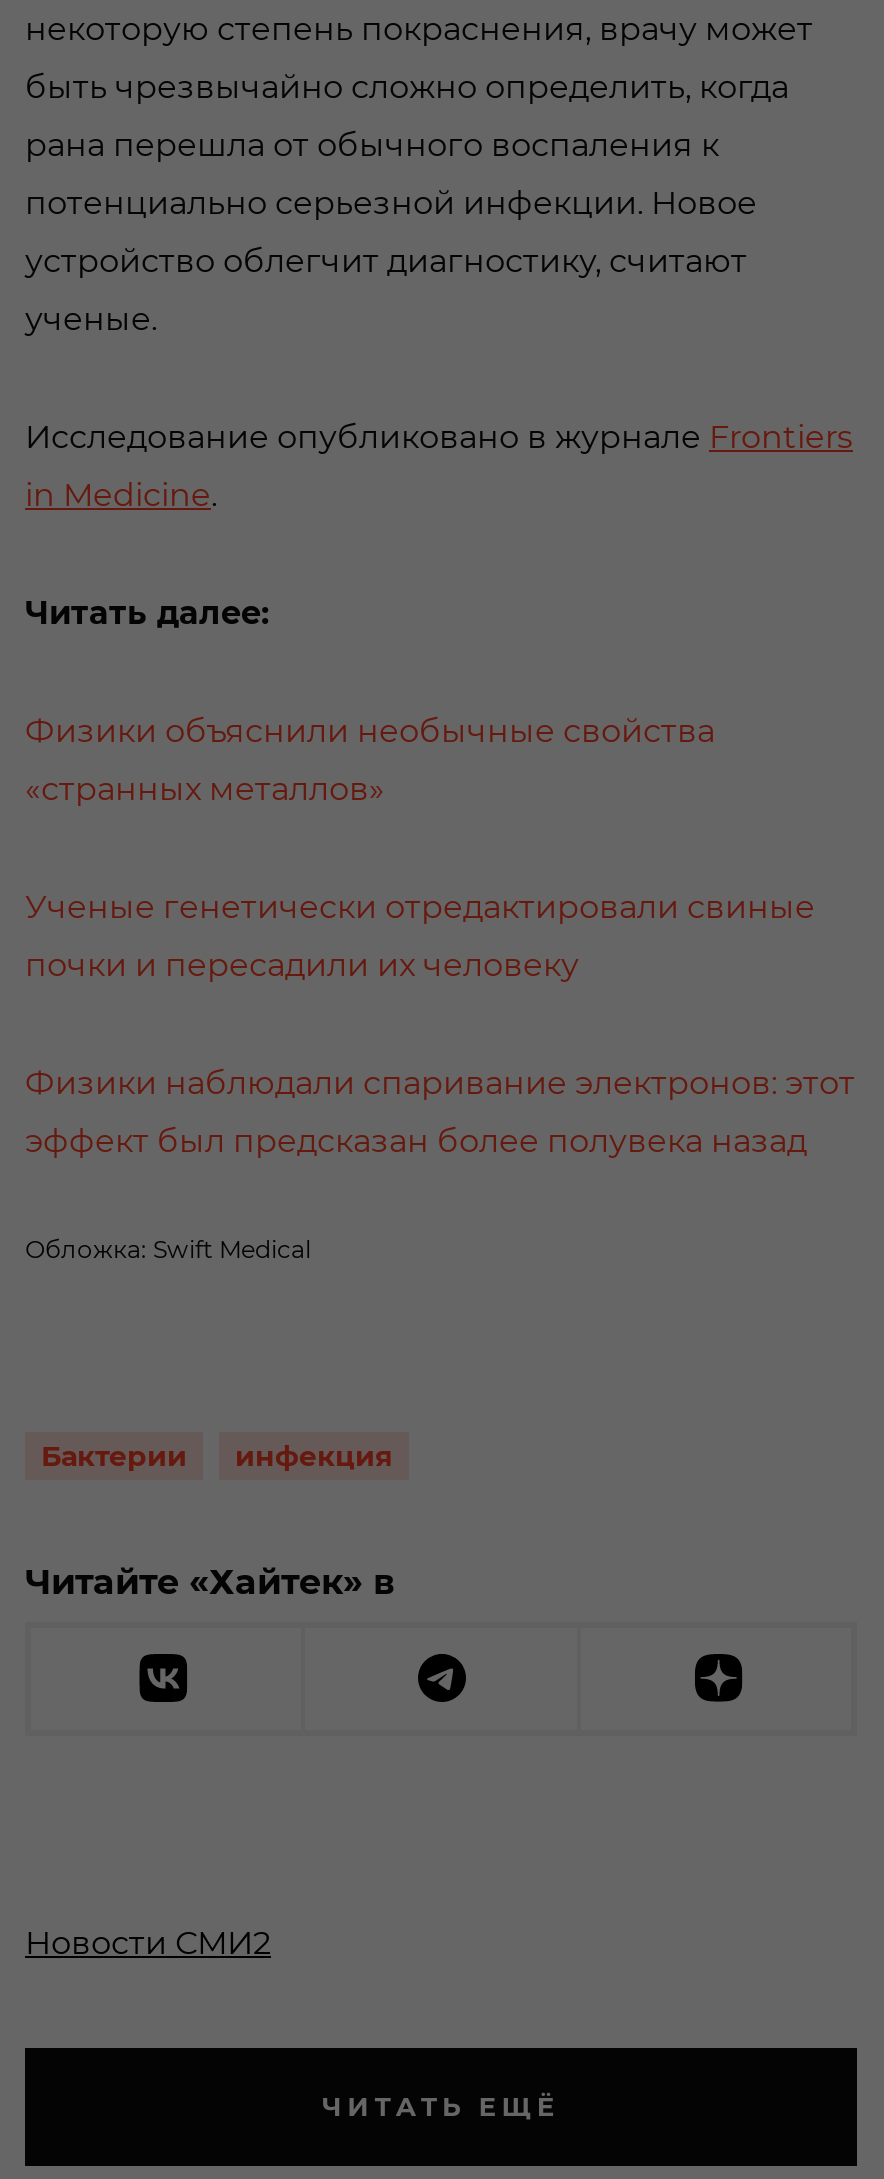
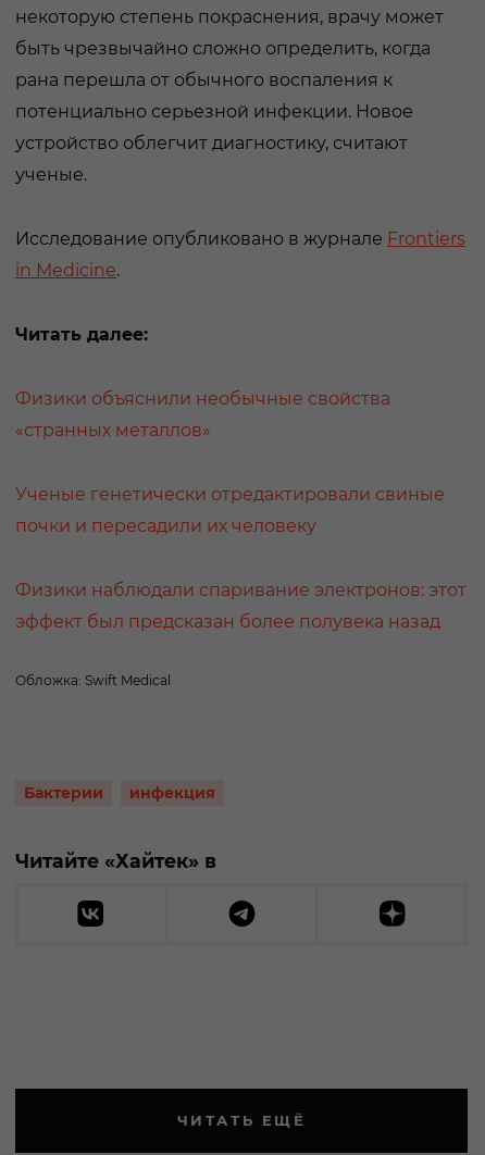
[25,1923,271,1961] Новости СМИ2 -> none

